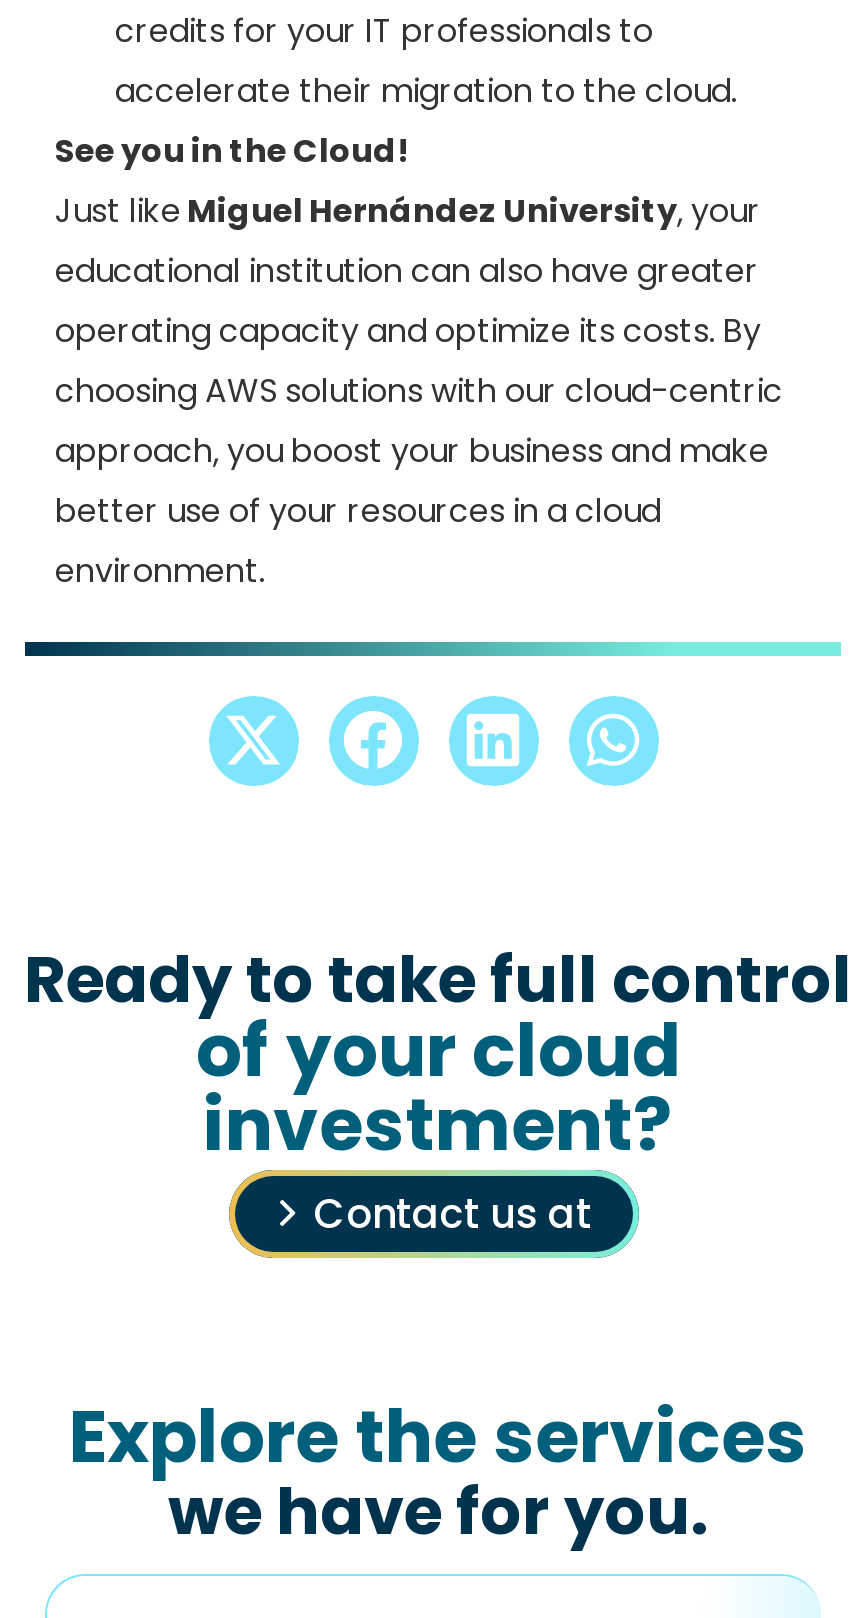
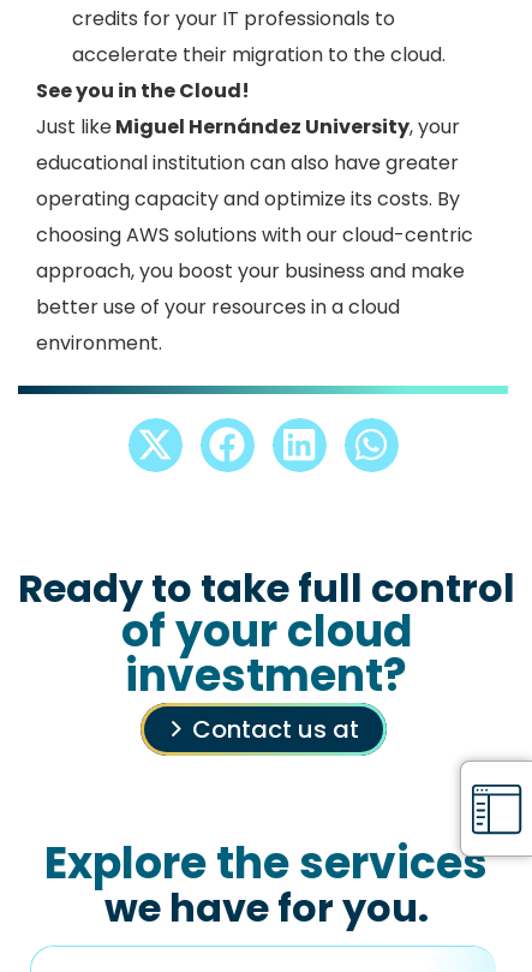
none -> [459,759,528,835] [image]

